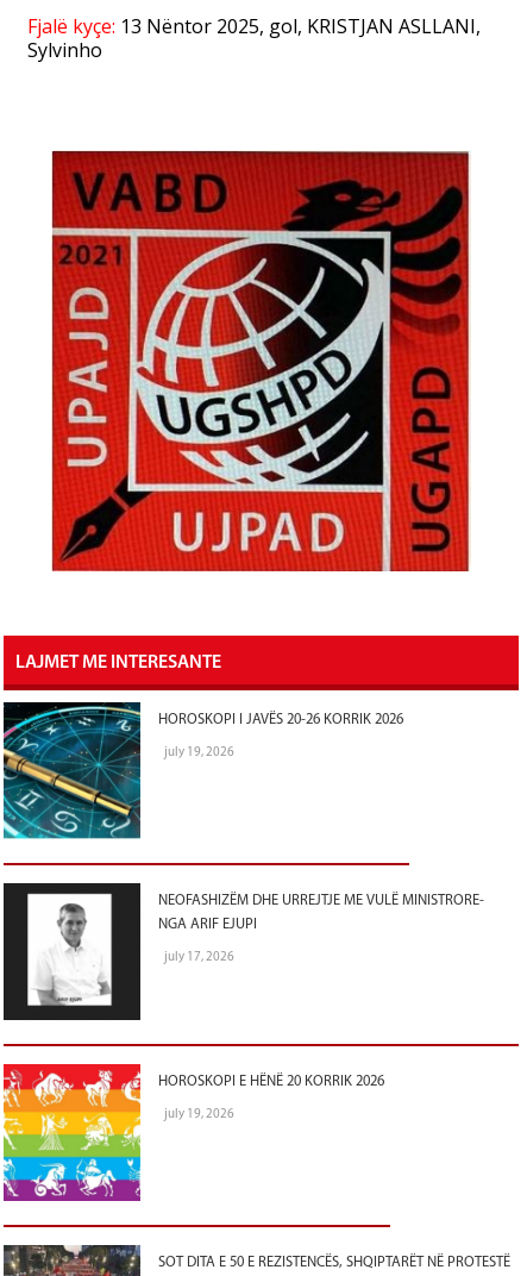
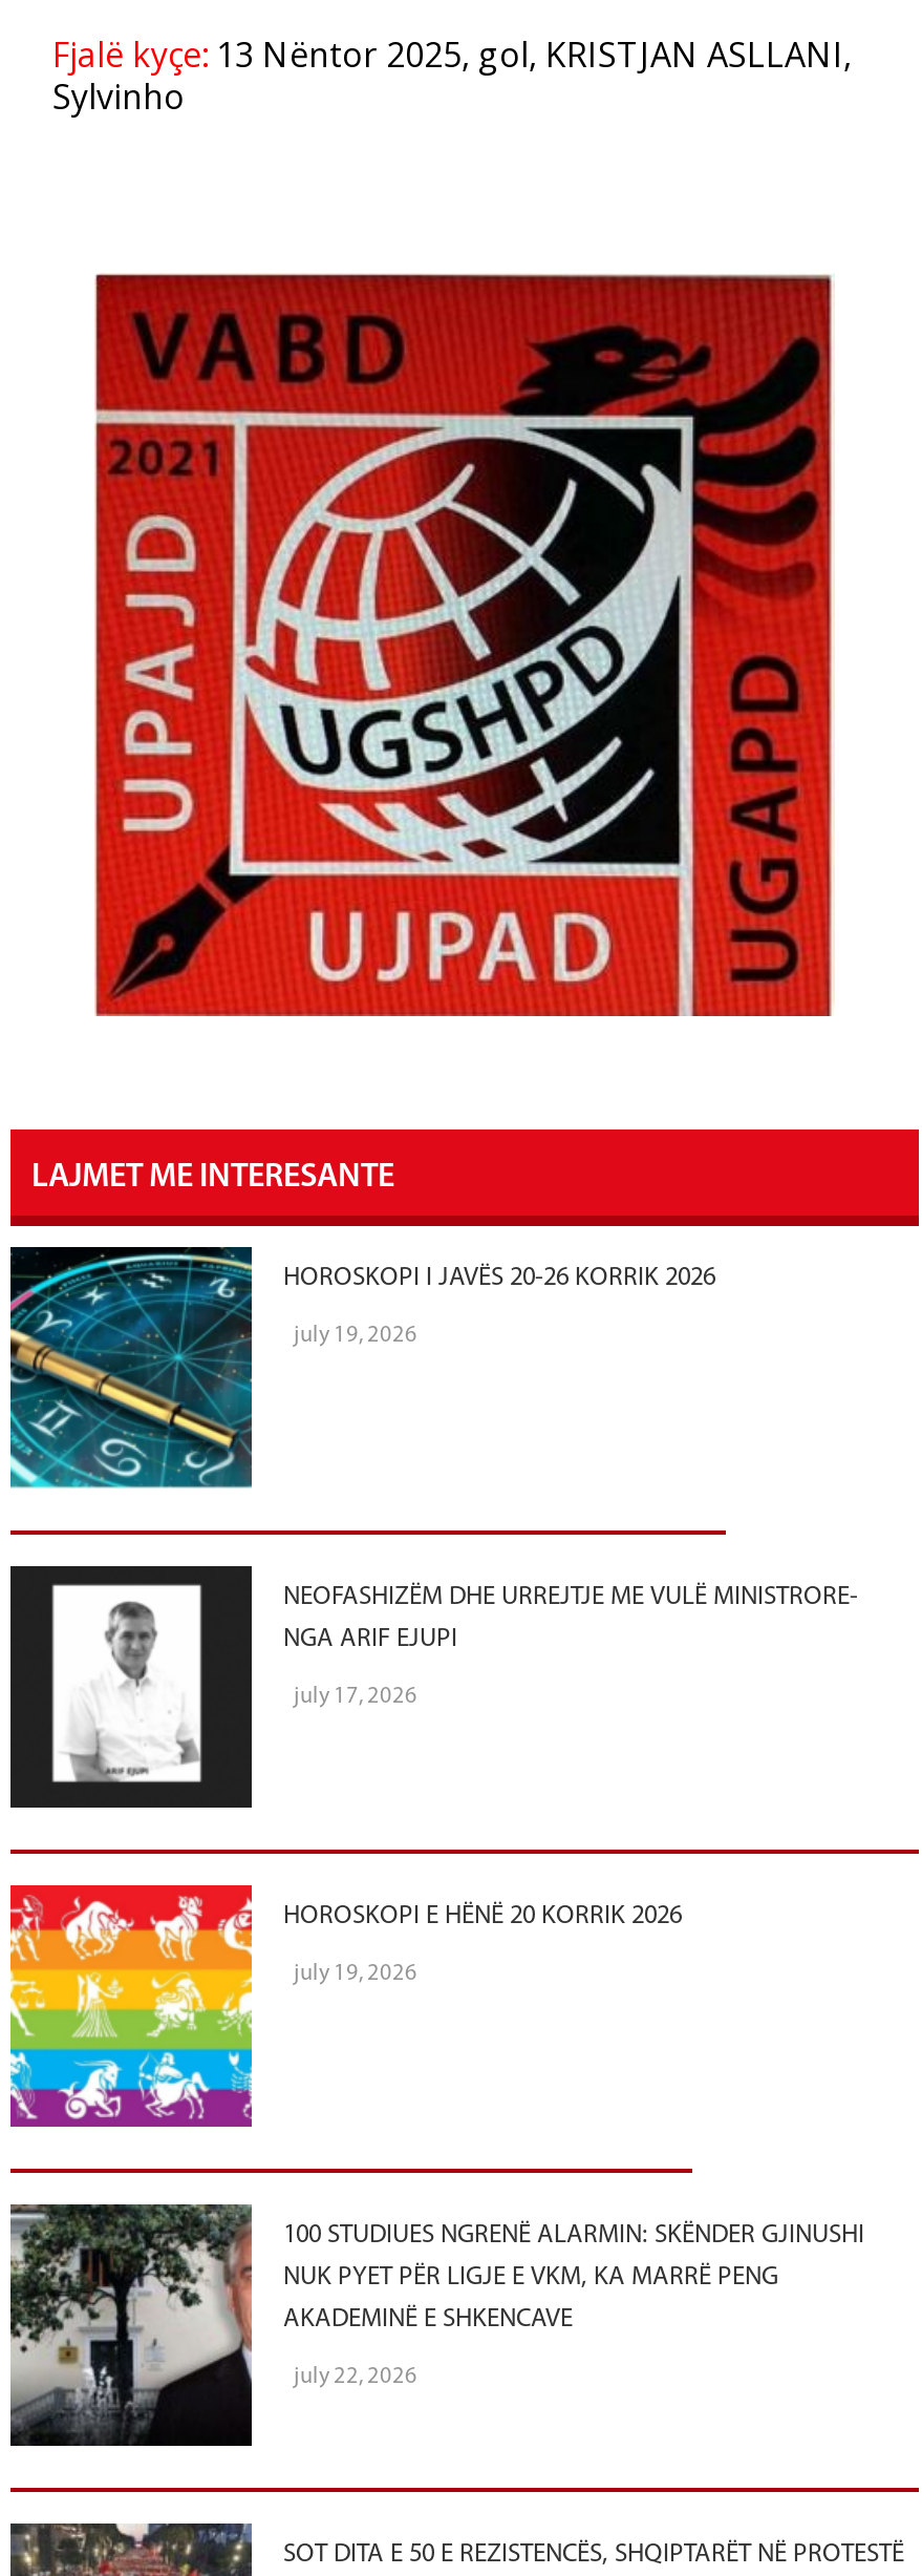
none -> [10,2202,864,2448] [image] | 100 STUDIUES NGRENË ALARMIN: SKËNDER GJINUSHI | NUK PYET PËR LIGJE E VKM, KA MARRË PENG | AKADEMINË E SHKENCAVE | july 22, 2026

